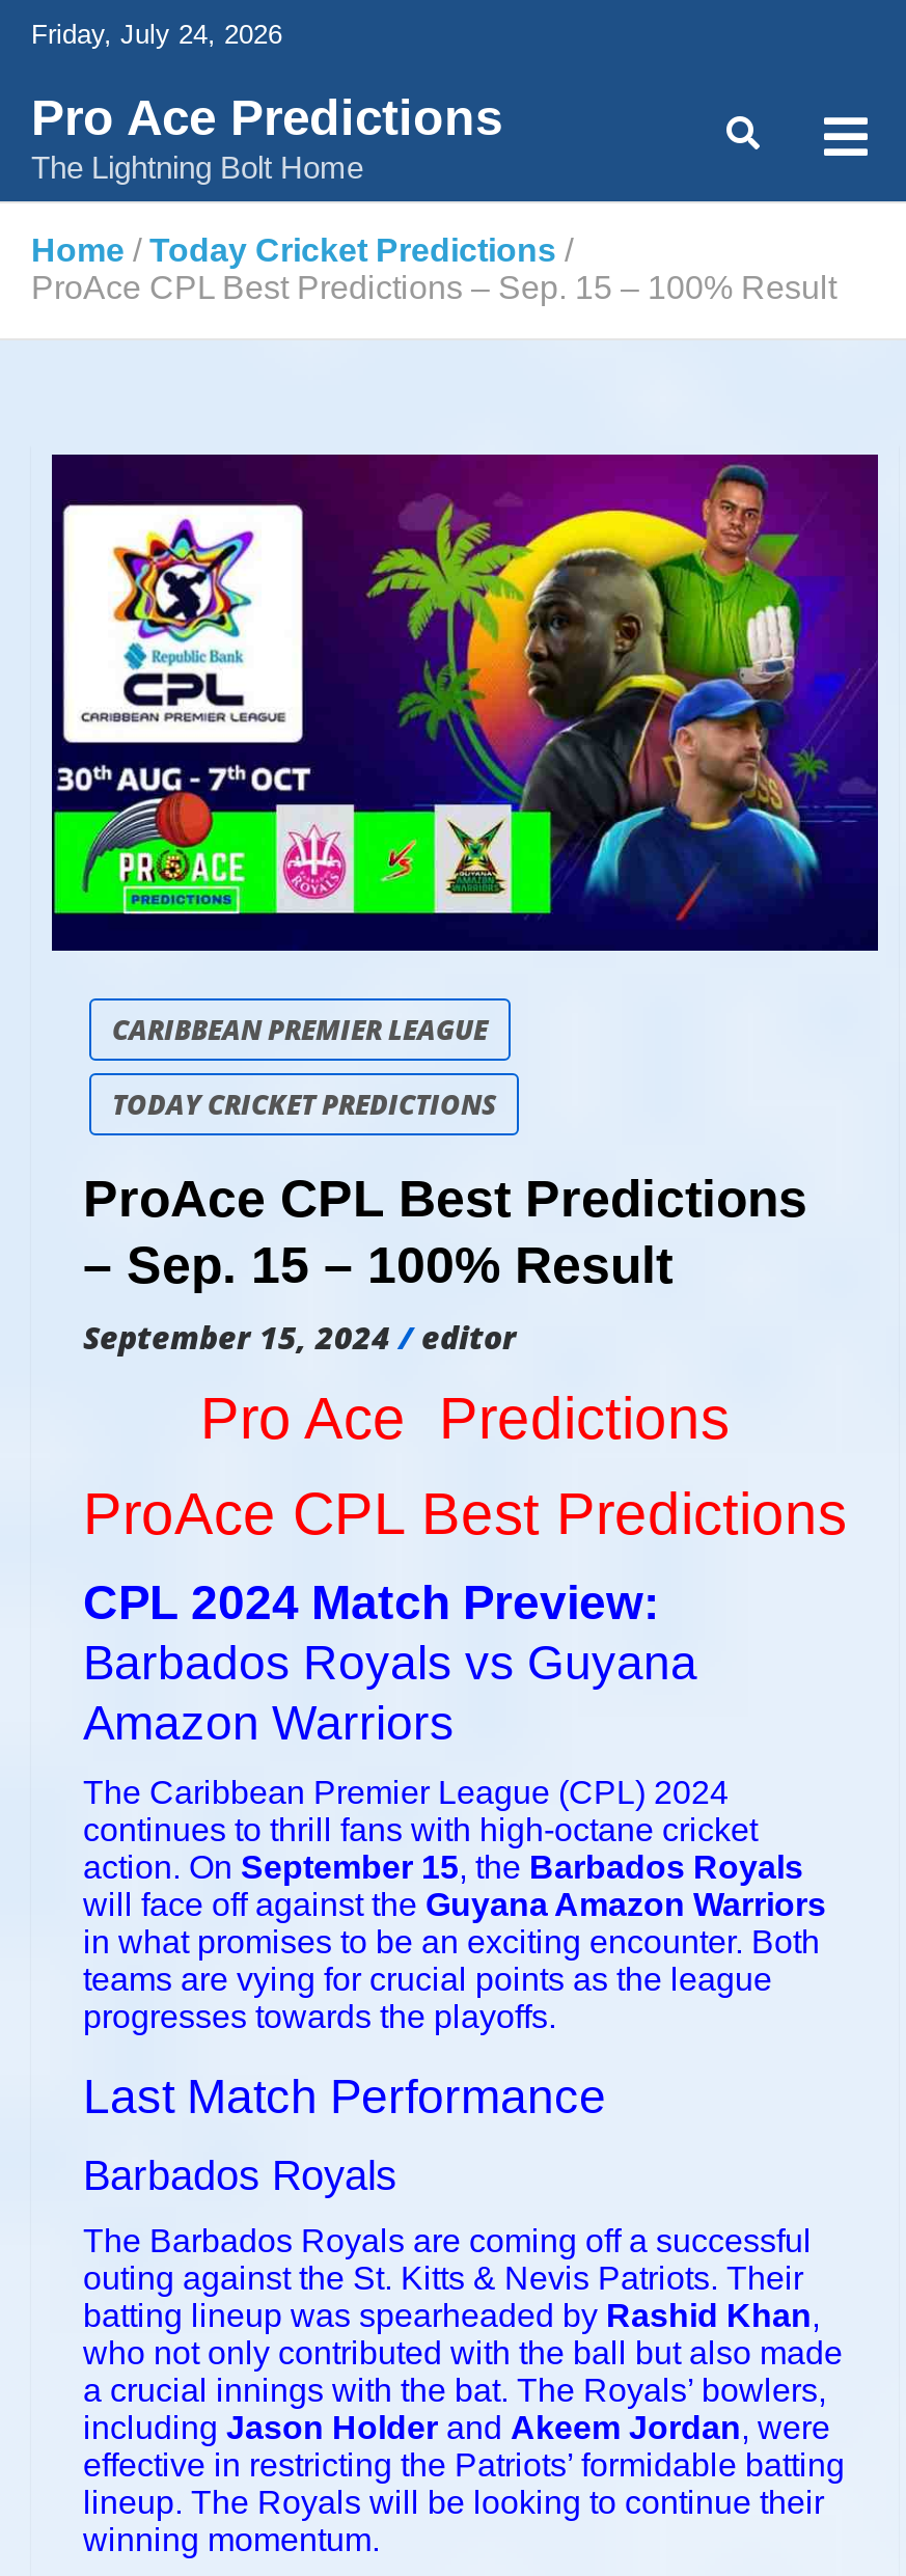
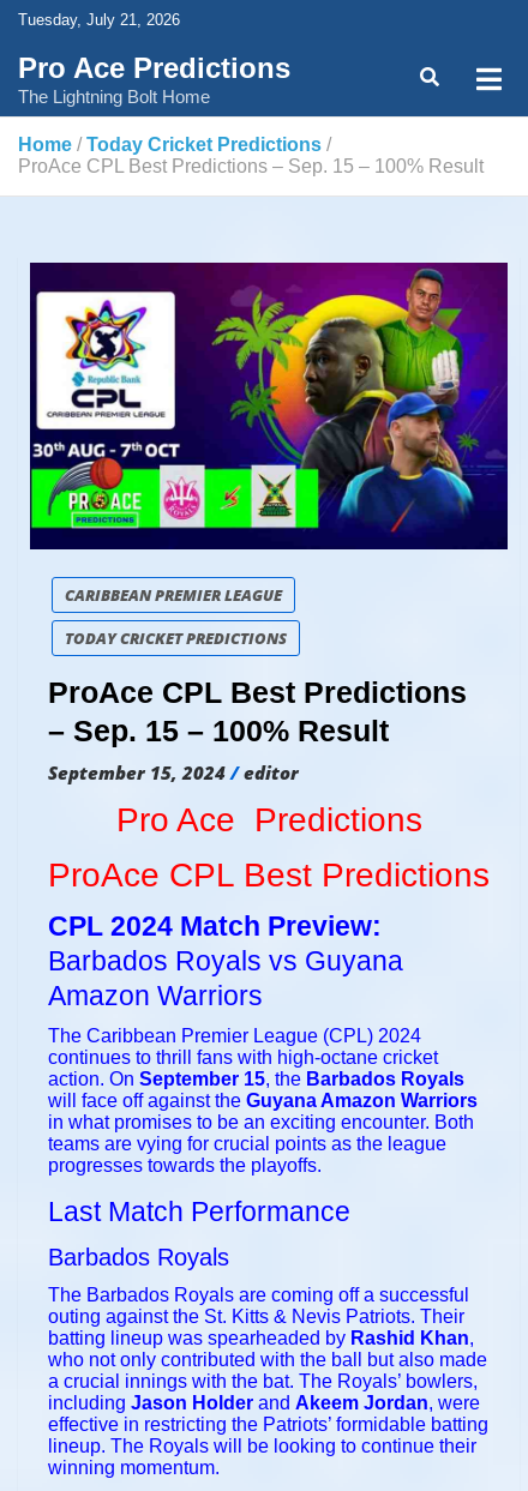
[31,19,282,50] Friday, July 24, 2026 -> [18,11,180,29] Tuesday, July 21, 2026

